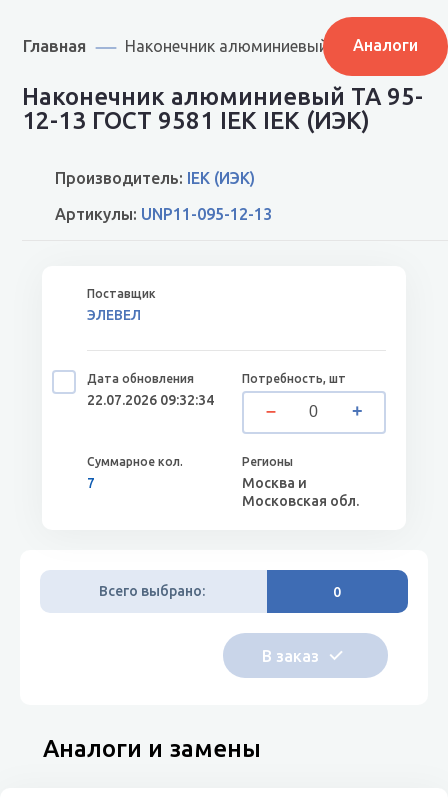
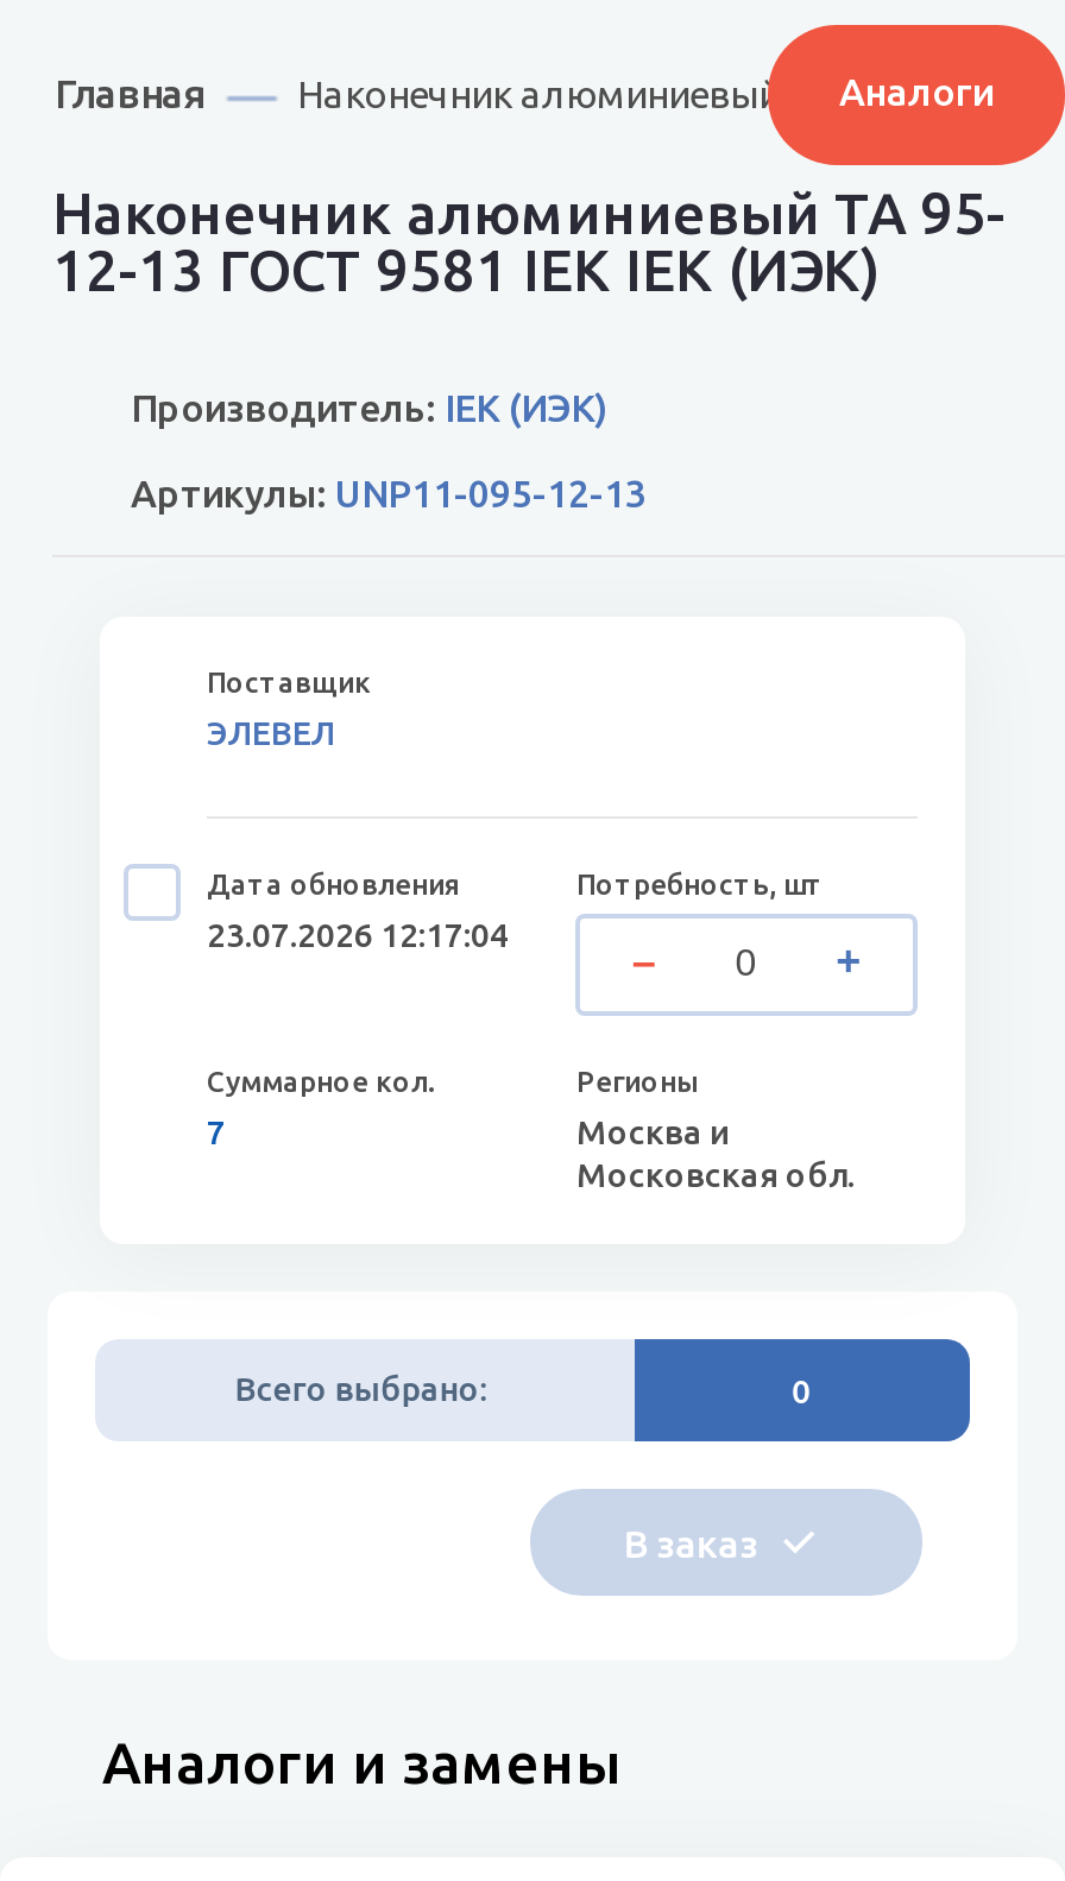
[87,392,214,408] 22.07.2026 09:32:34 -> [207,916,509,954] 23.07.2026 12:17:04

